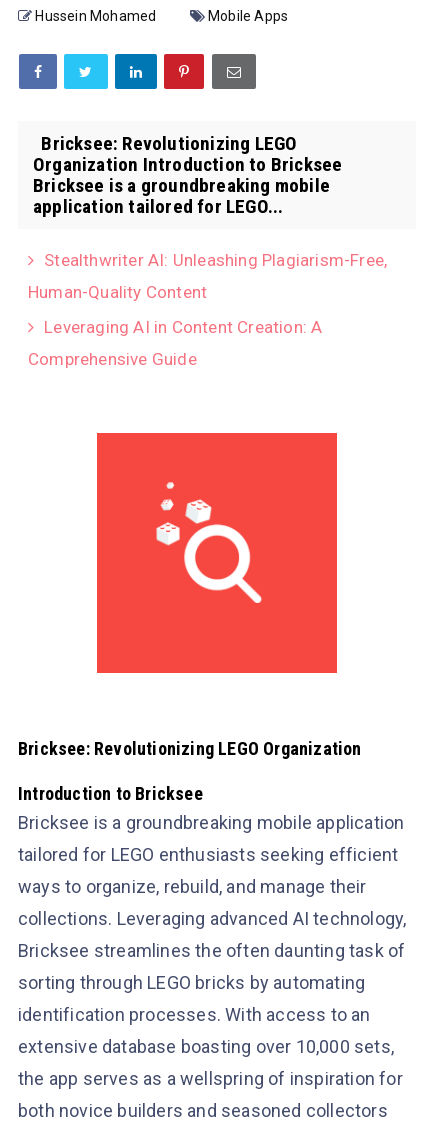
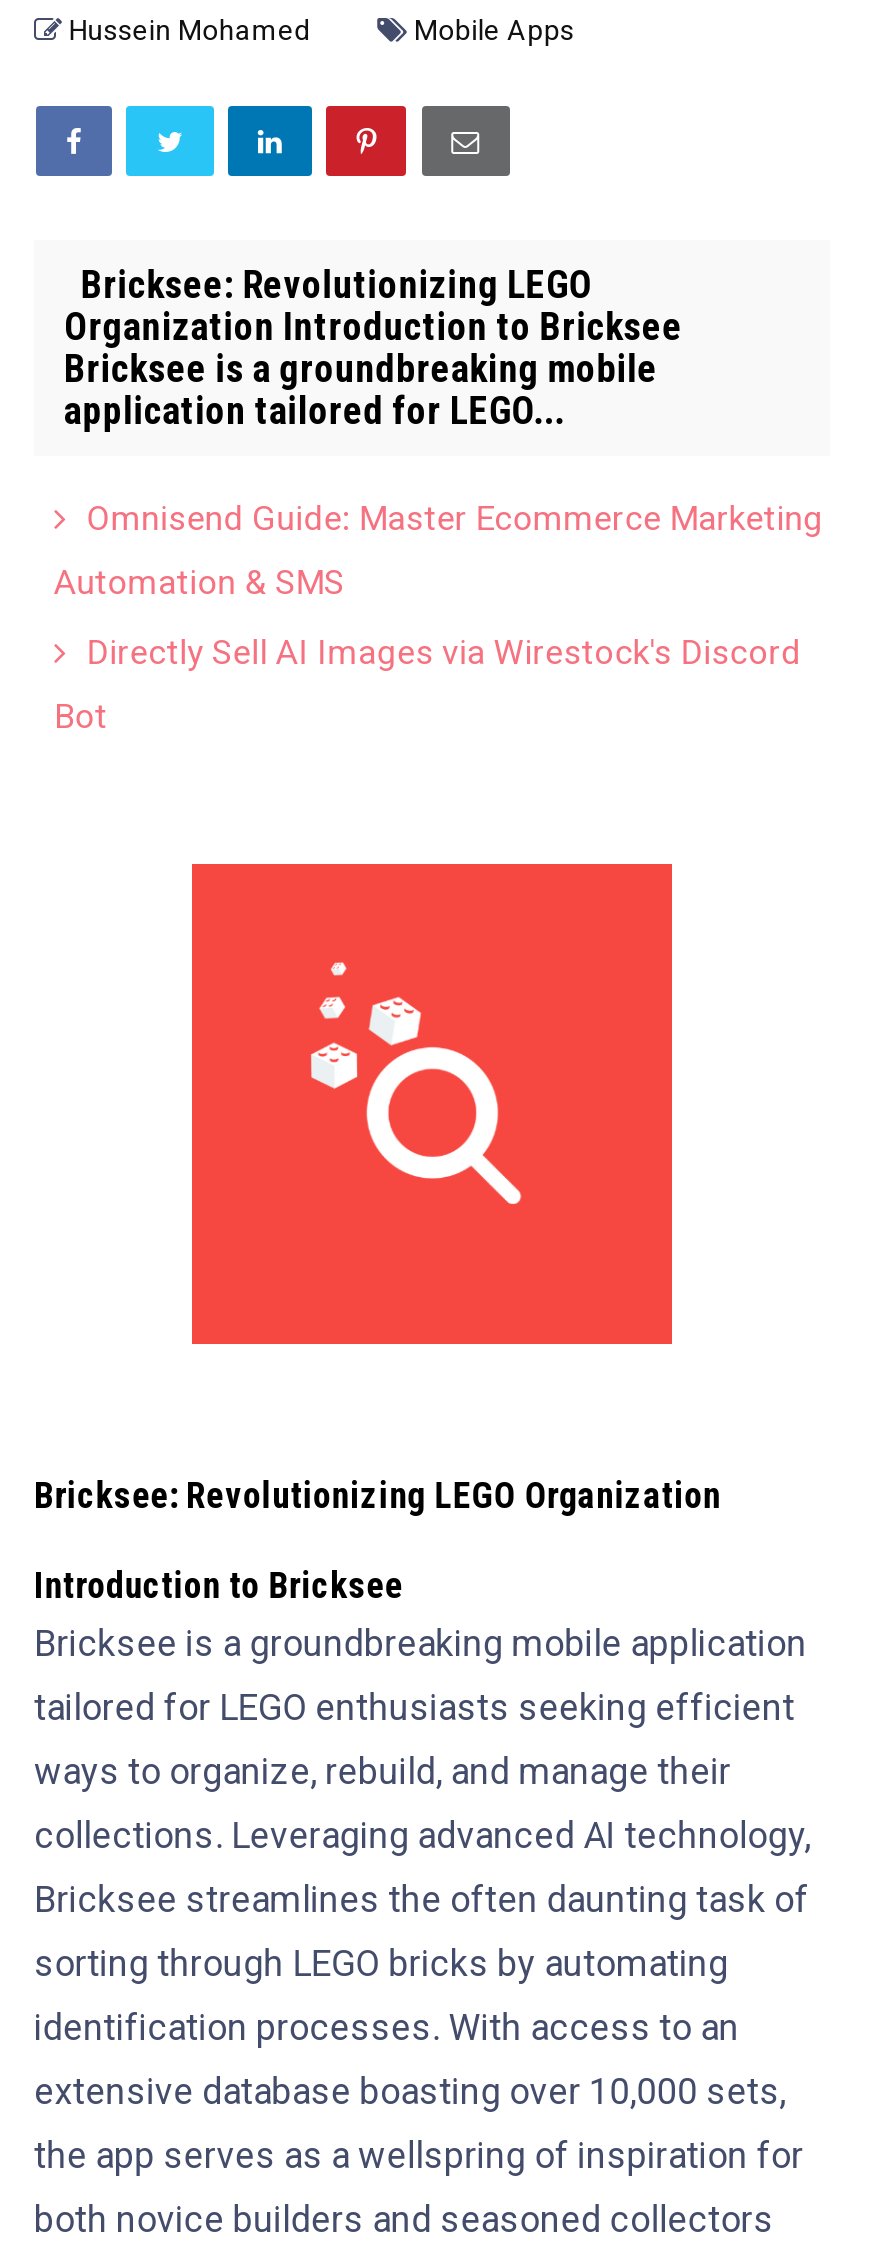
[44,250,387,270] Stealthwriter AI: Unleashing Plagiarism-Free, -> [86,498,823,538] Omnisend Guide: Master Ecommerce Marketing
[28,282,207,302] Human-Quality Content -> [54,562,344,602] Automation & SMS
[44,317,322,337] Leveraging AI in Content Creation: A -> [86,632,801,672] Directly Sell AI Images via Wirestock's Discord
[28,349,197,369] Comprehensive Guide -> [54,696,107,736] Bot

